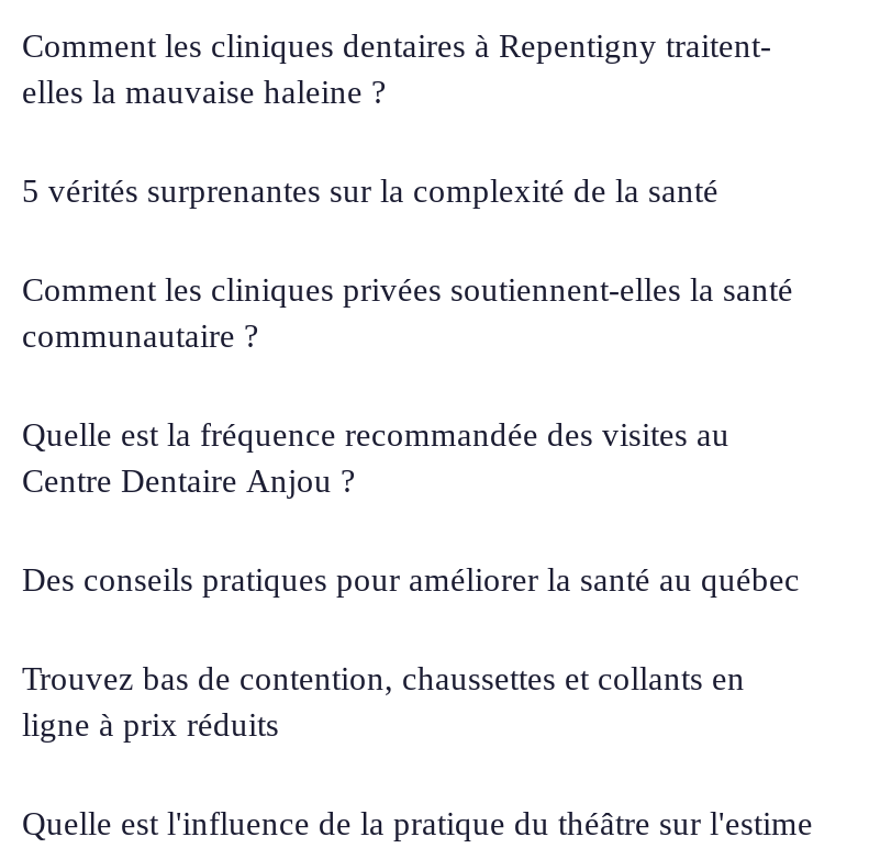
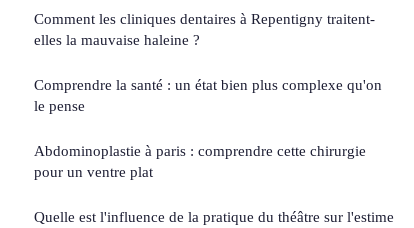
[22,172,800,743] 5 vérités surprenantes sur la complexité de la santé | Comment les cliniques privées soutiennent-elles la santé | communautaire ? | Quelle est la fréquence recommandée des visites au | Centre Dentaire Anjou ? | Des conseils pratiques pour améliorer la santé au québec | Trouvez bas de contention, chaussettes et collants en | ligne à prix réduits -> [34,76,382,180] Comprendre la santé : un état bien plus complexe qu'on | le pense | Abdominoplastie à paris : comprendre cette chirurgie | pour un ventre plat

